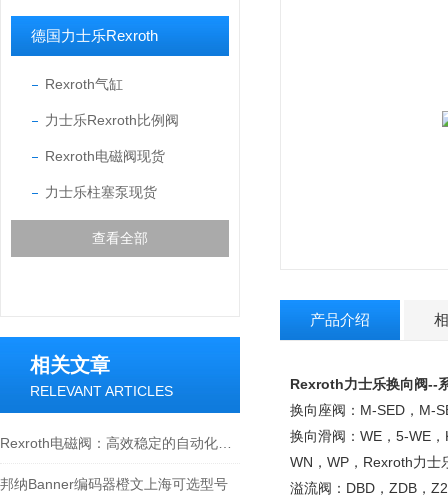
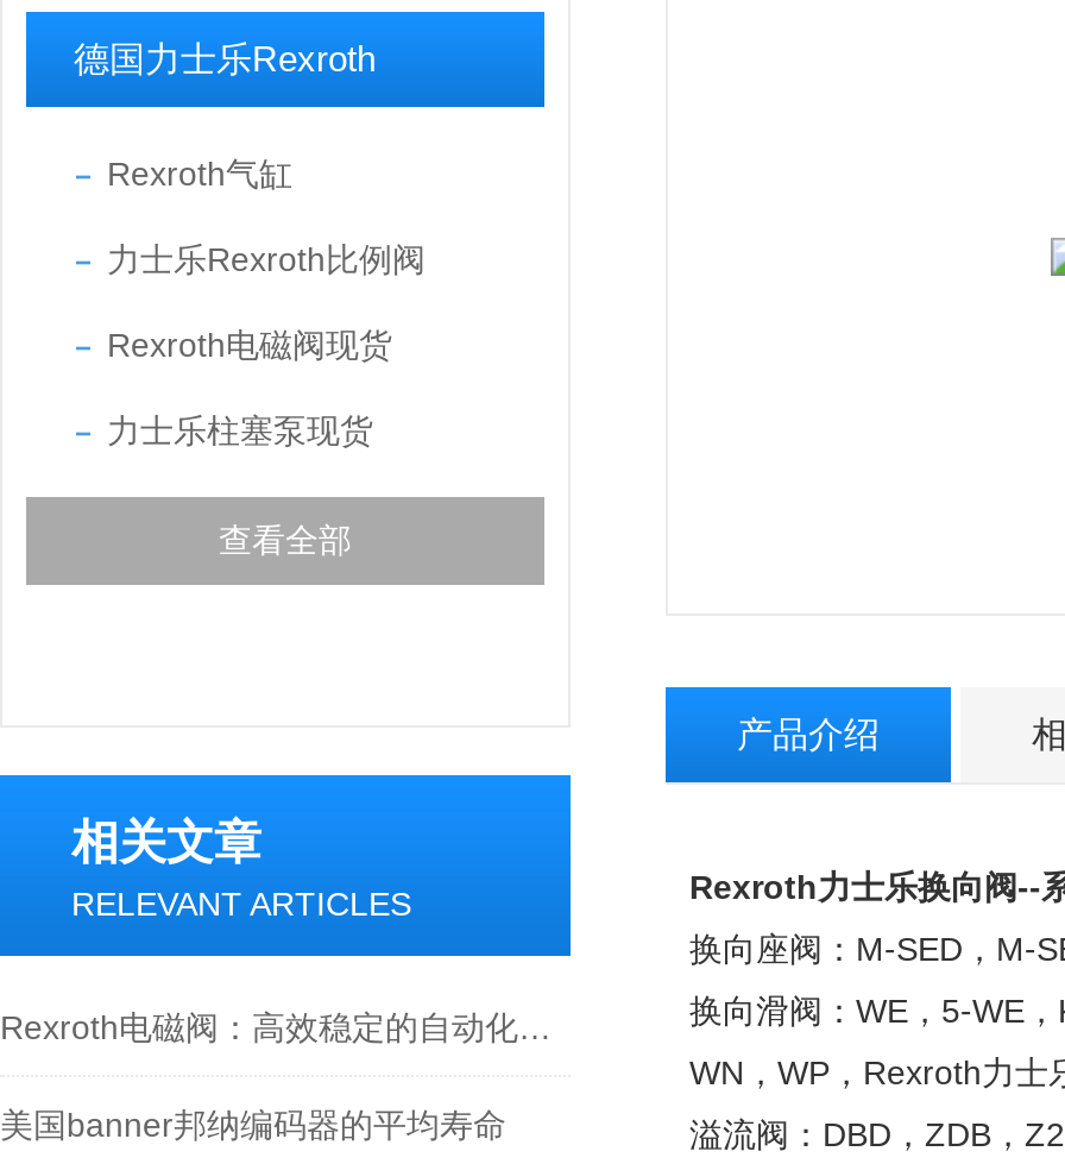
[0,476,228,492] 邦纳Banner编码器橙文上海可选型号 -> [0,1106,506,1144] 美国banner邦纳编码器的平均寿命

